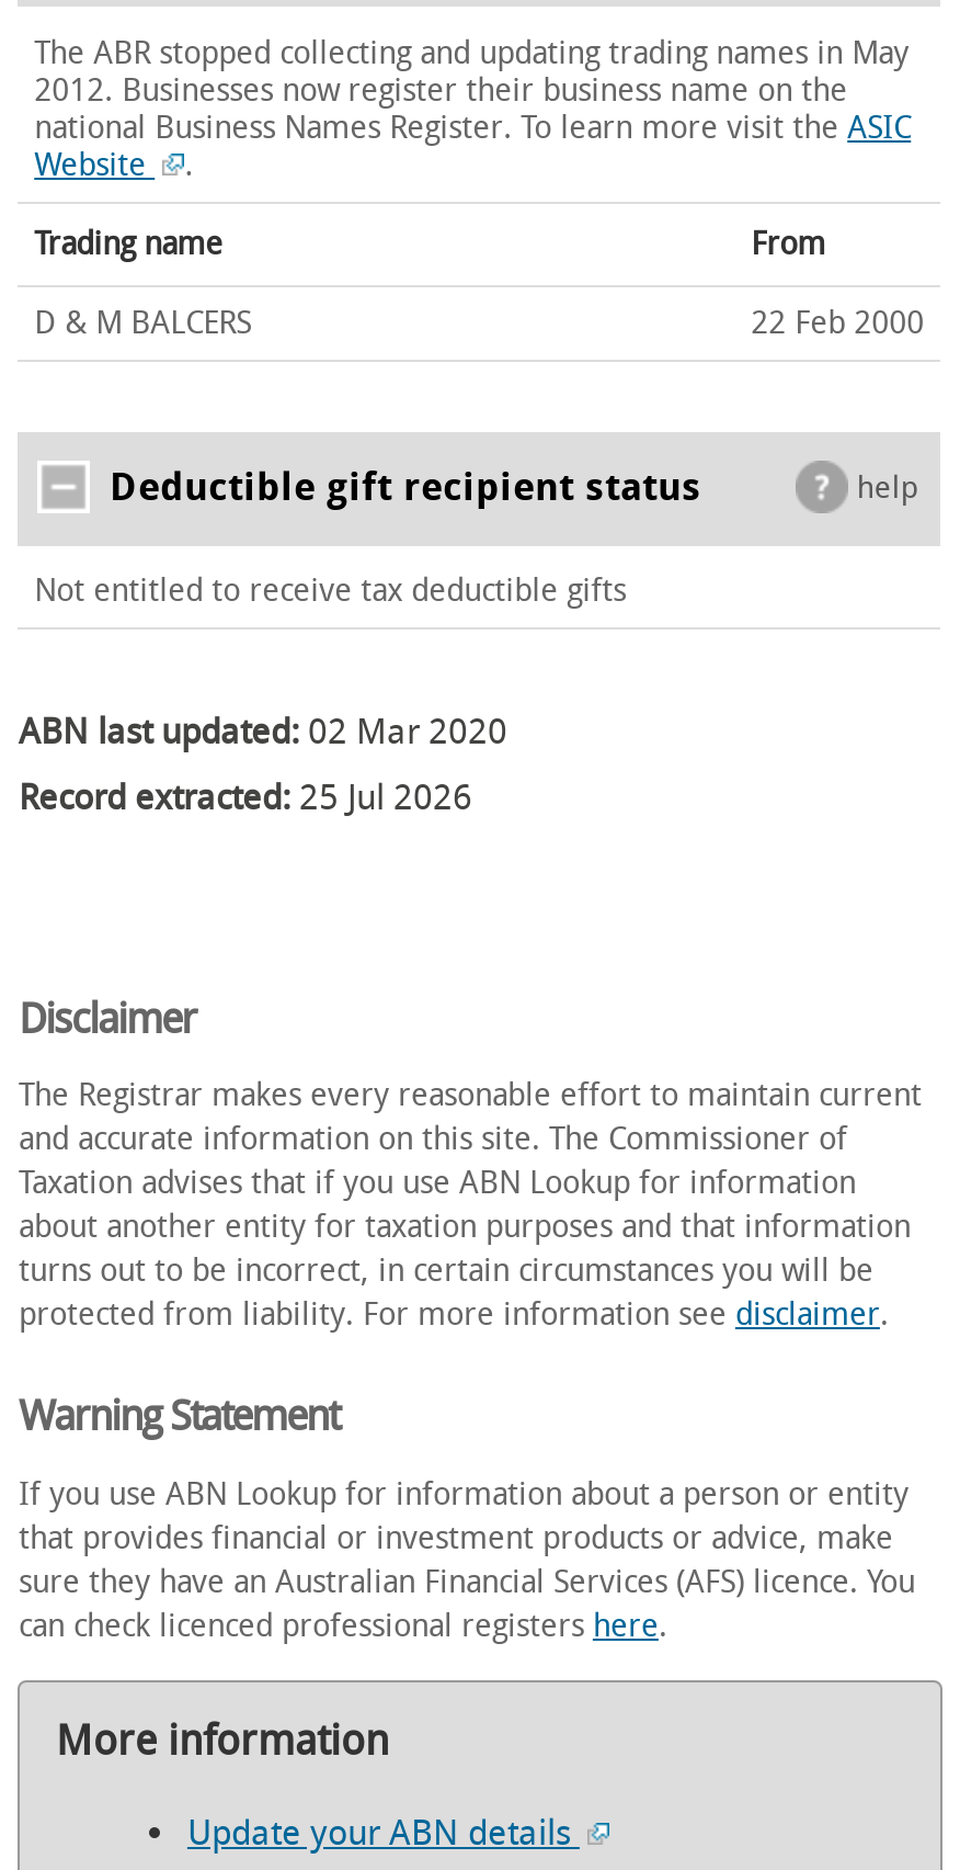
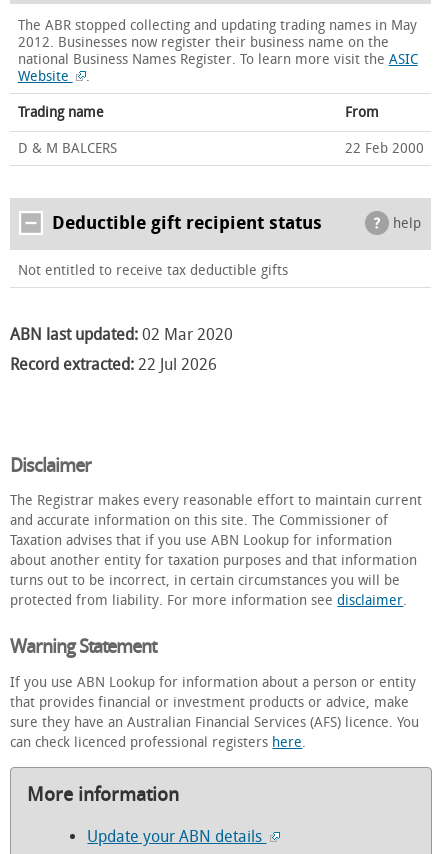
[18,777,472,819] Record extracted: 25 Jul 2026 -> [10,355,217,374] Record extracted: 22 Jul 2026

